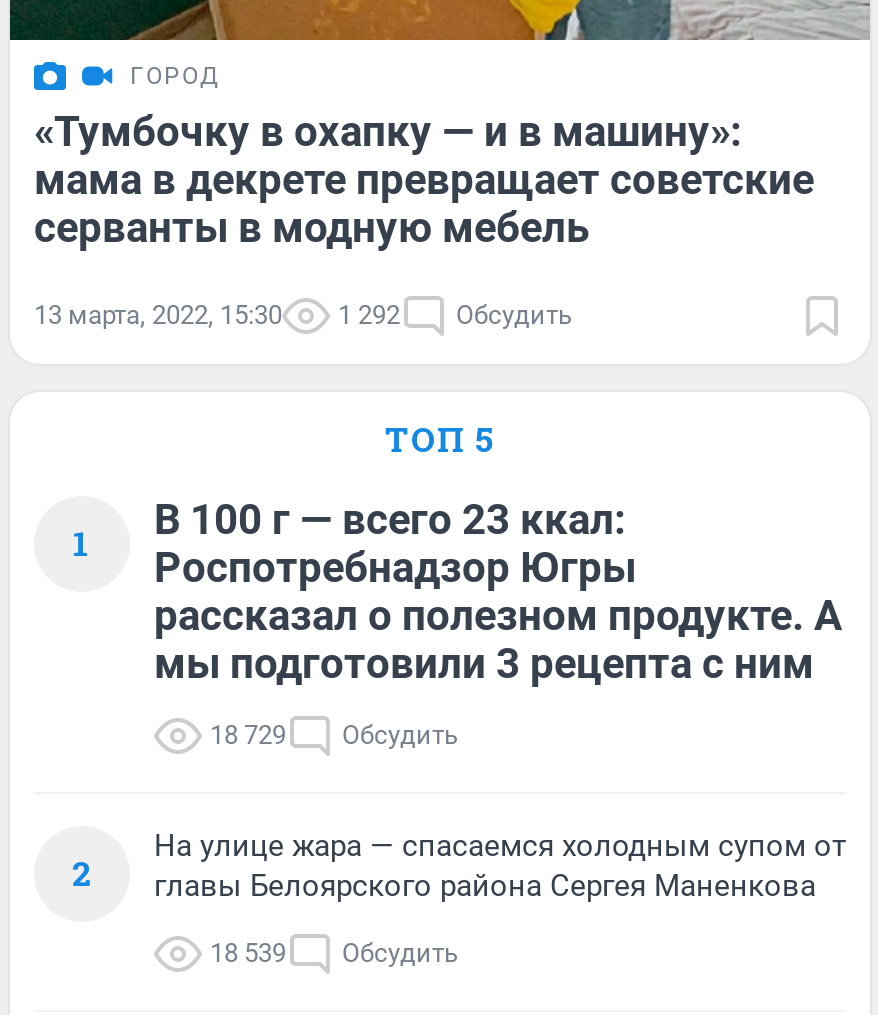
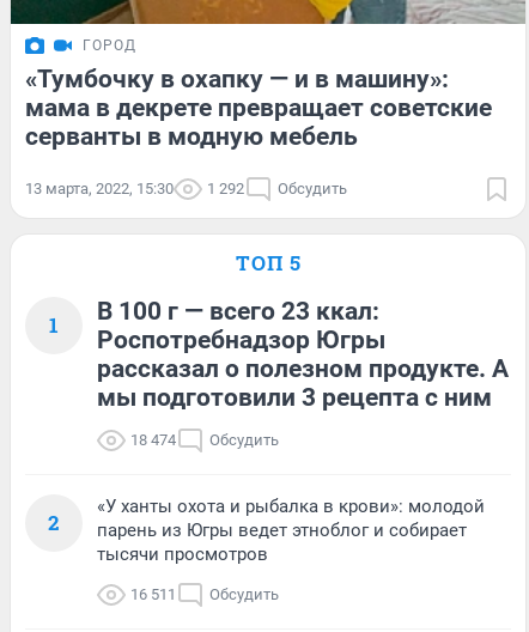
[210,719,458,749] 18 729 Обсудить -> [130,430,279,448] 18 474 Обсудить
[154,827,846,903] На улице жара — спасаемся холодным супом от | главы Белоярского района Сергея Маненкова -> [97,495,485,564] «У ханты охота и рыбалка в крови»: молодой | парень из Югры ведет этноблог и собирает | тысячи просмотров
[210,937,458,967] 18 539 Обсудить -> [130,585,279,603] 16 511 Обсудить

